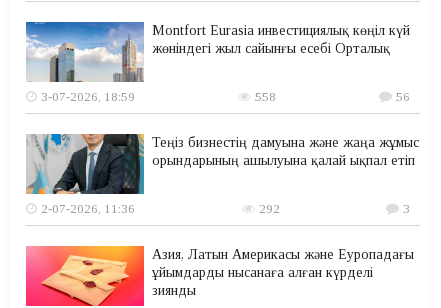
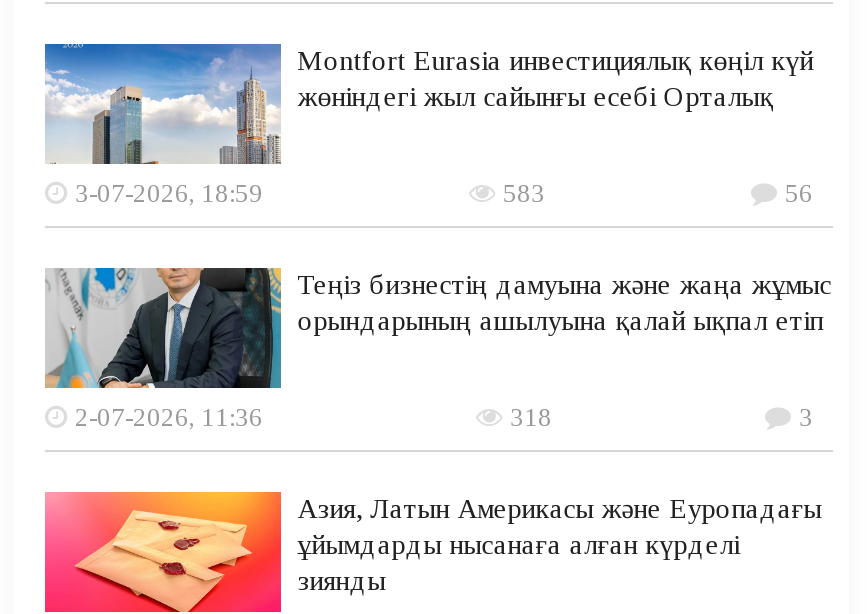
[255,89,276,104] 558 -> [503,178,545,208] 583
[258,201,279,216] 292 -> [510,402,552,432] 318

